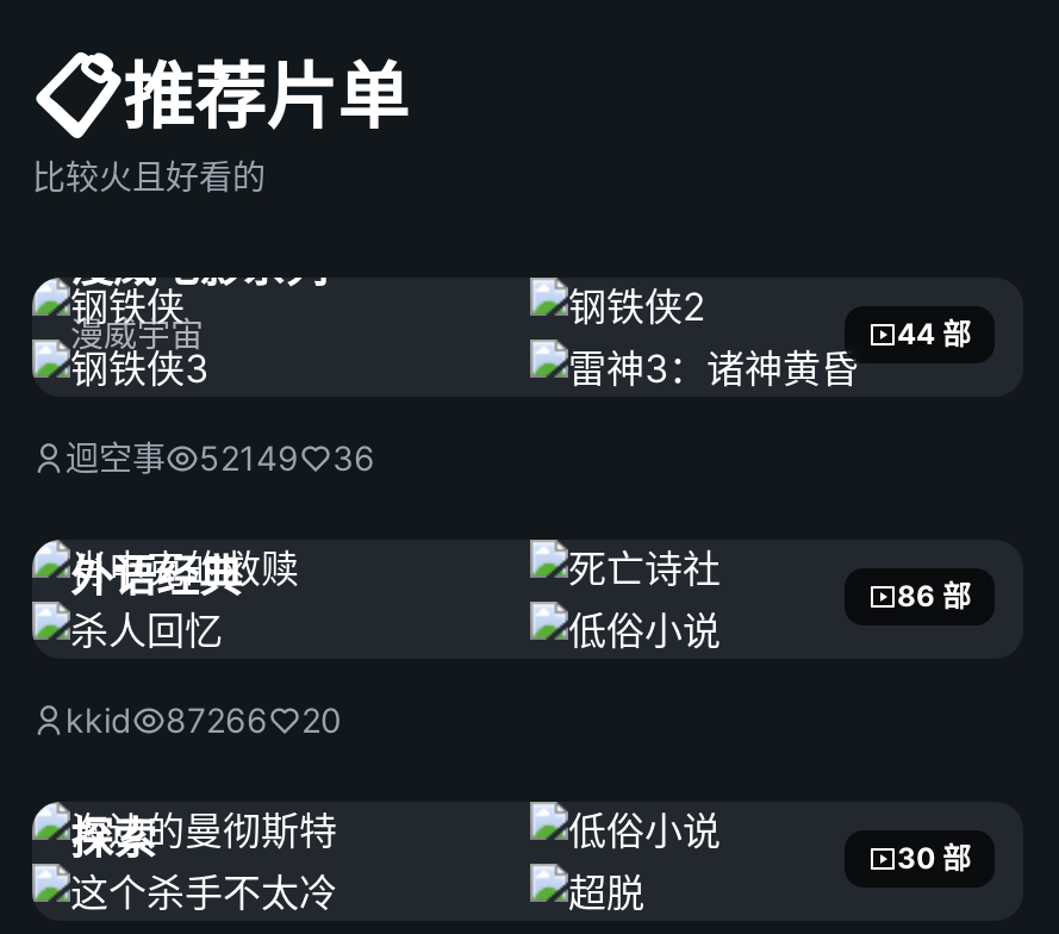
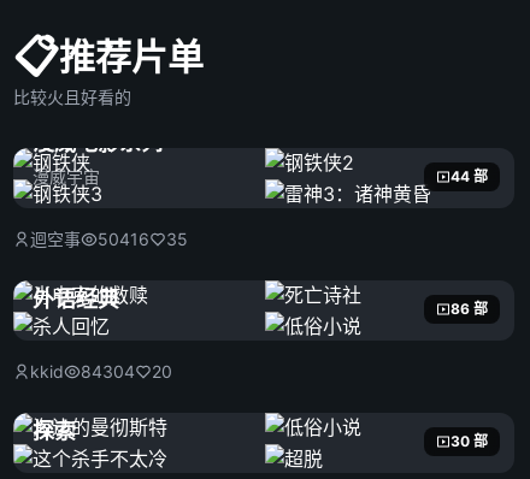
[199,437,299,478] 52149 -> [98,229,149,249] 50416
[332,437,375,478] 36 -> [166,229,188,249] 35
[66,699,342,740] kkid 87266 20 -> [30,361,172,382] kkid 84304 20

